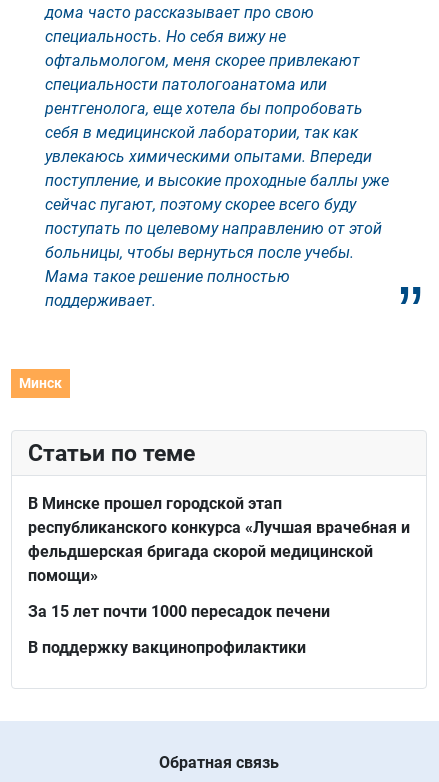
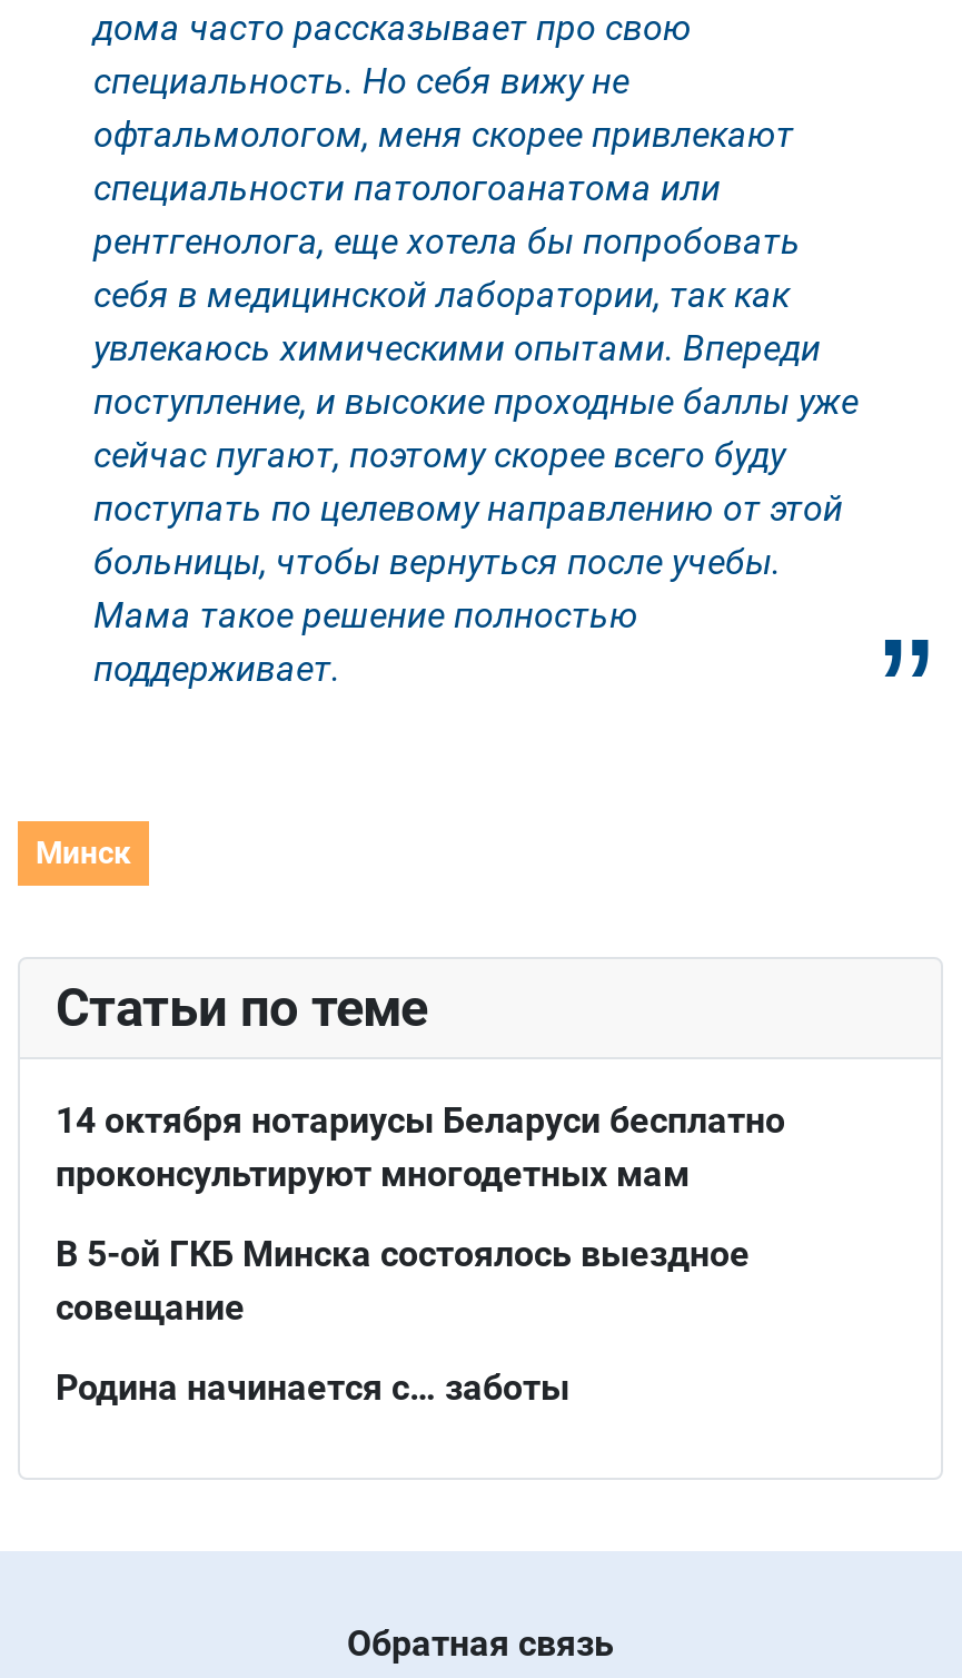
[28,494,410,585] В Минске прошел городской этап | республиканского конкурса «Лучшая врачебная и | фельдшерская бригада скорой медицинской | помощи» -> [56,1099,785,1195] 14 октября нотариусы Беларуси бесплатно | проконсультируют многодетных мам
[28,602,330,621] За 15 лет почти 1000 пересадок печени -> [56,1233,750,1329] В 5-ой ГКБ Минска состоялось выездное | совещание
[28,638,306,657] В поддержку вакцинопрофилактики -> [56,1366,569,1409] Родина начинается с… заботы

